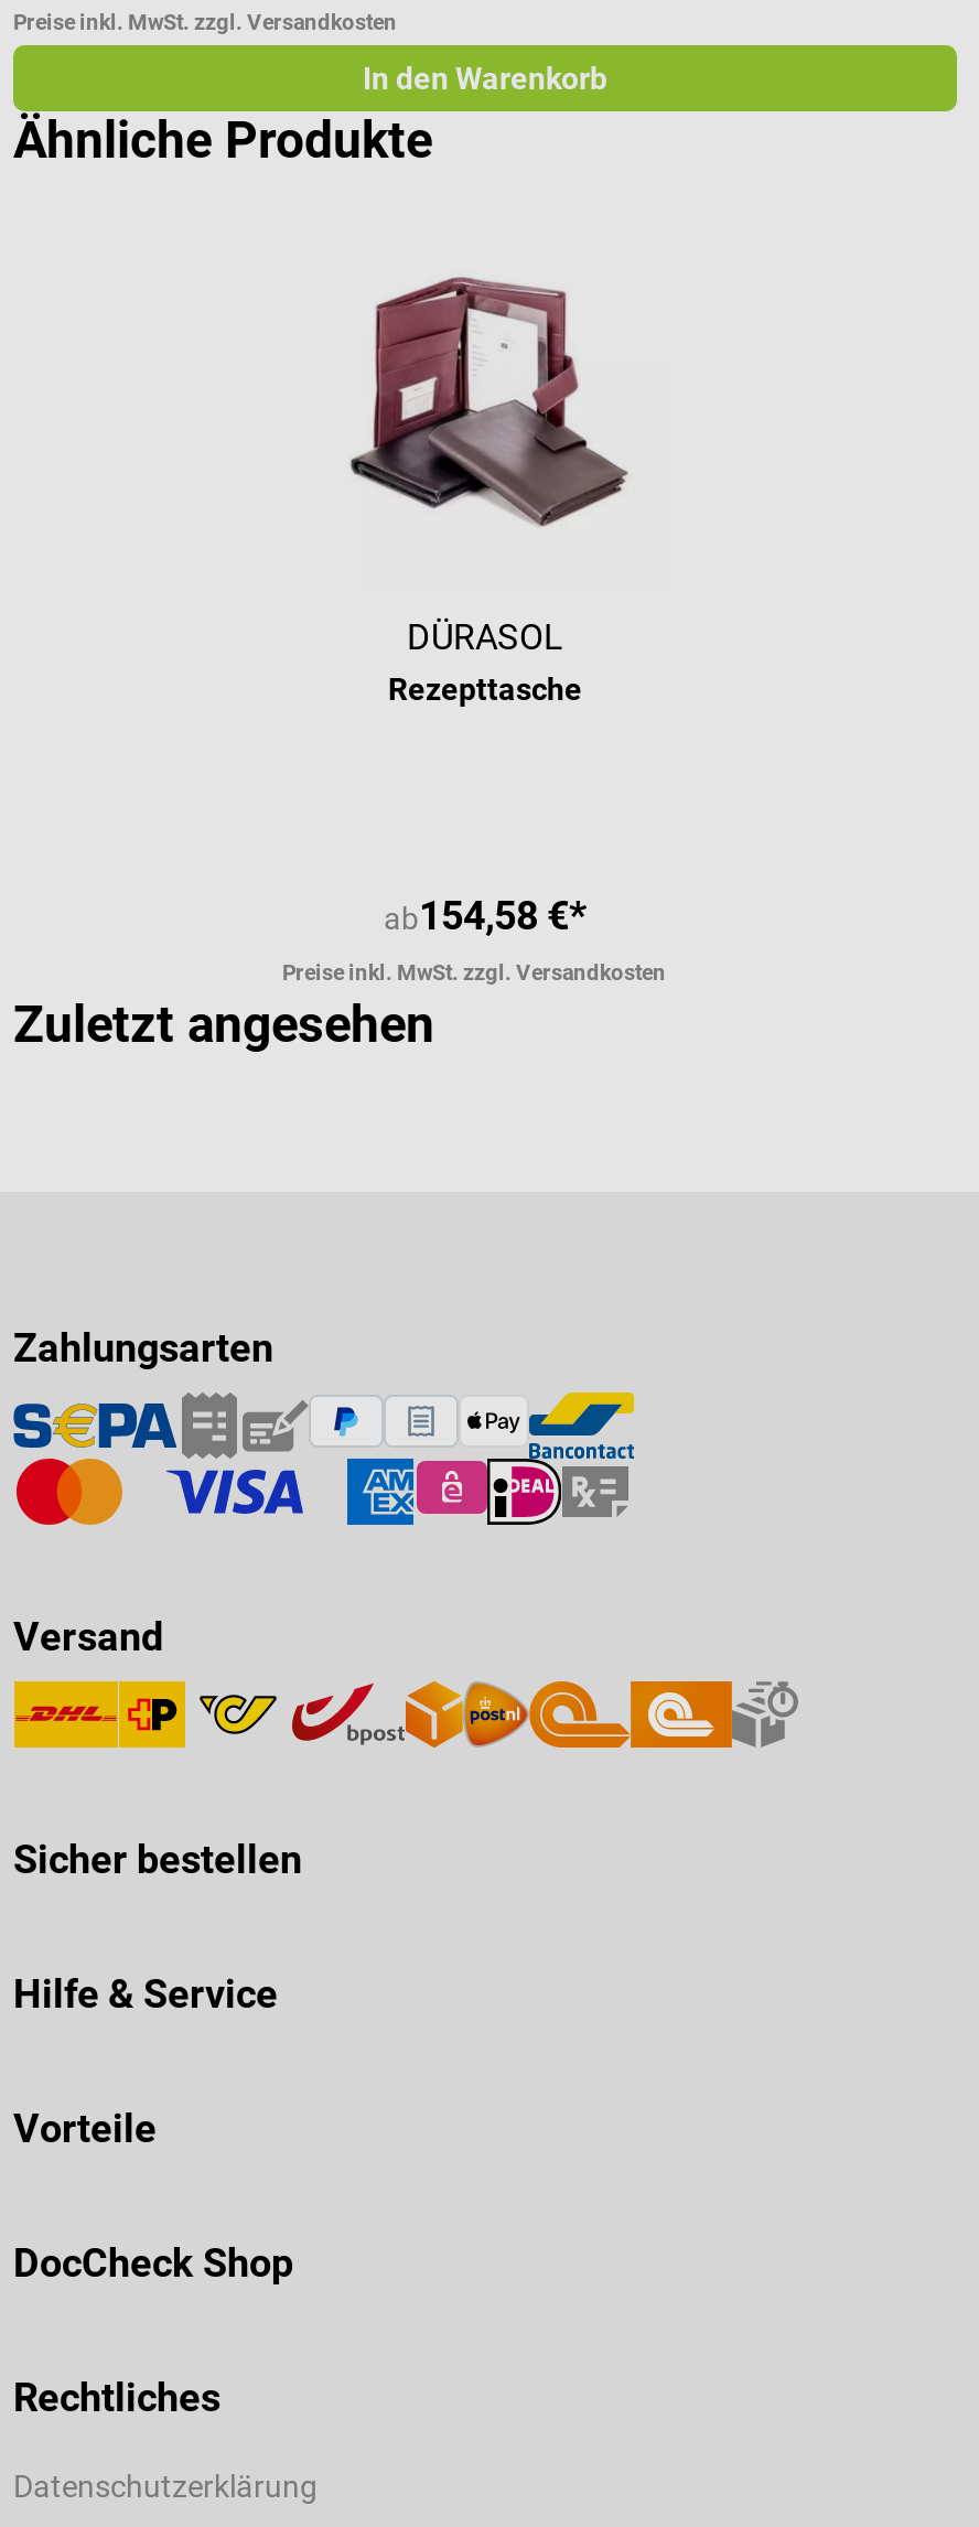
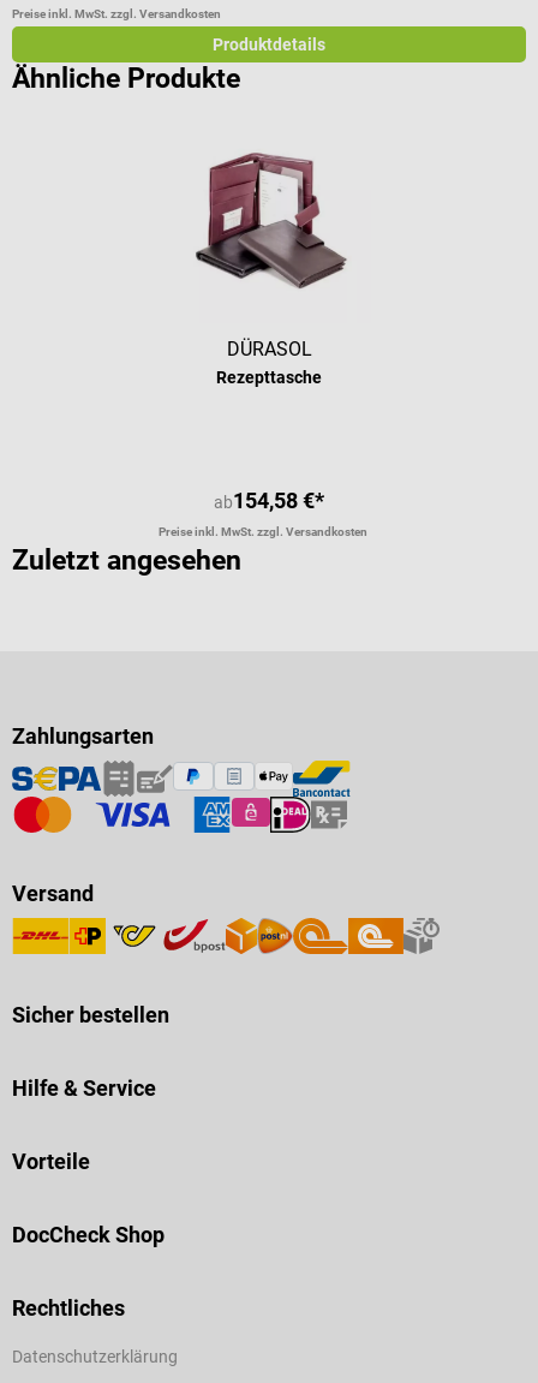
[363,61,607,97] In den Warenkorb -> [213,35,325,54] Produktdetails

